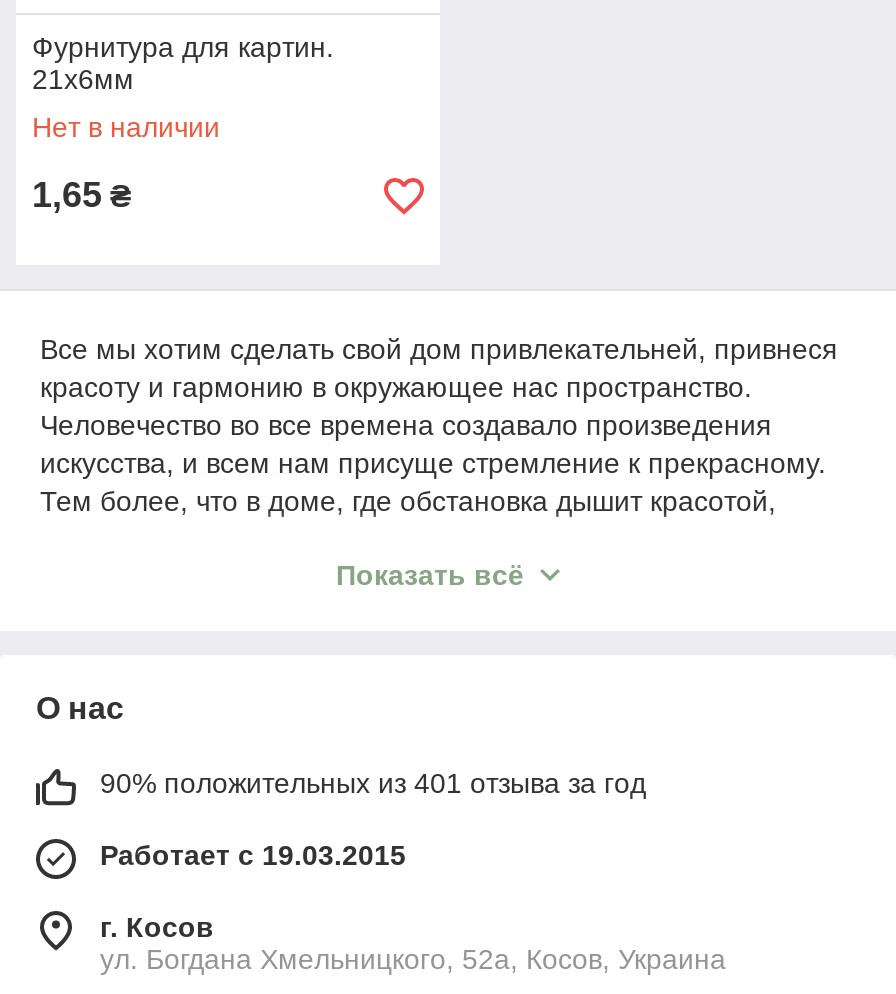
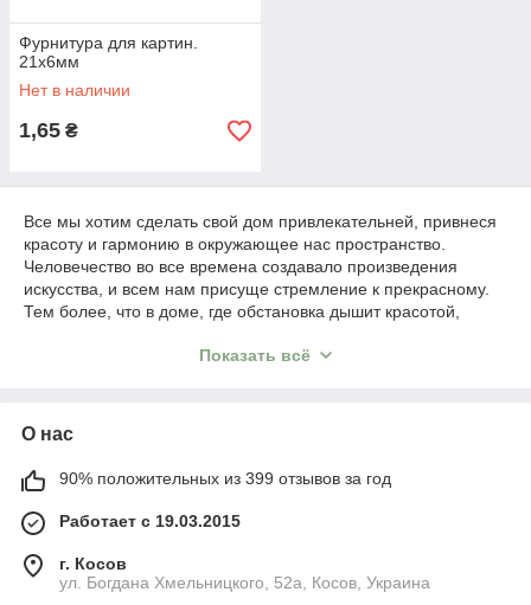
[100,767,646,799] 90% положительных из 401 отзыва за год -> [59,469,391,488] 90% положительных из 399 отзывов за год

